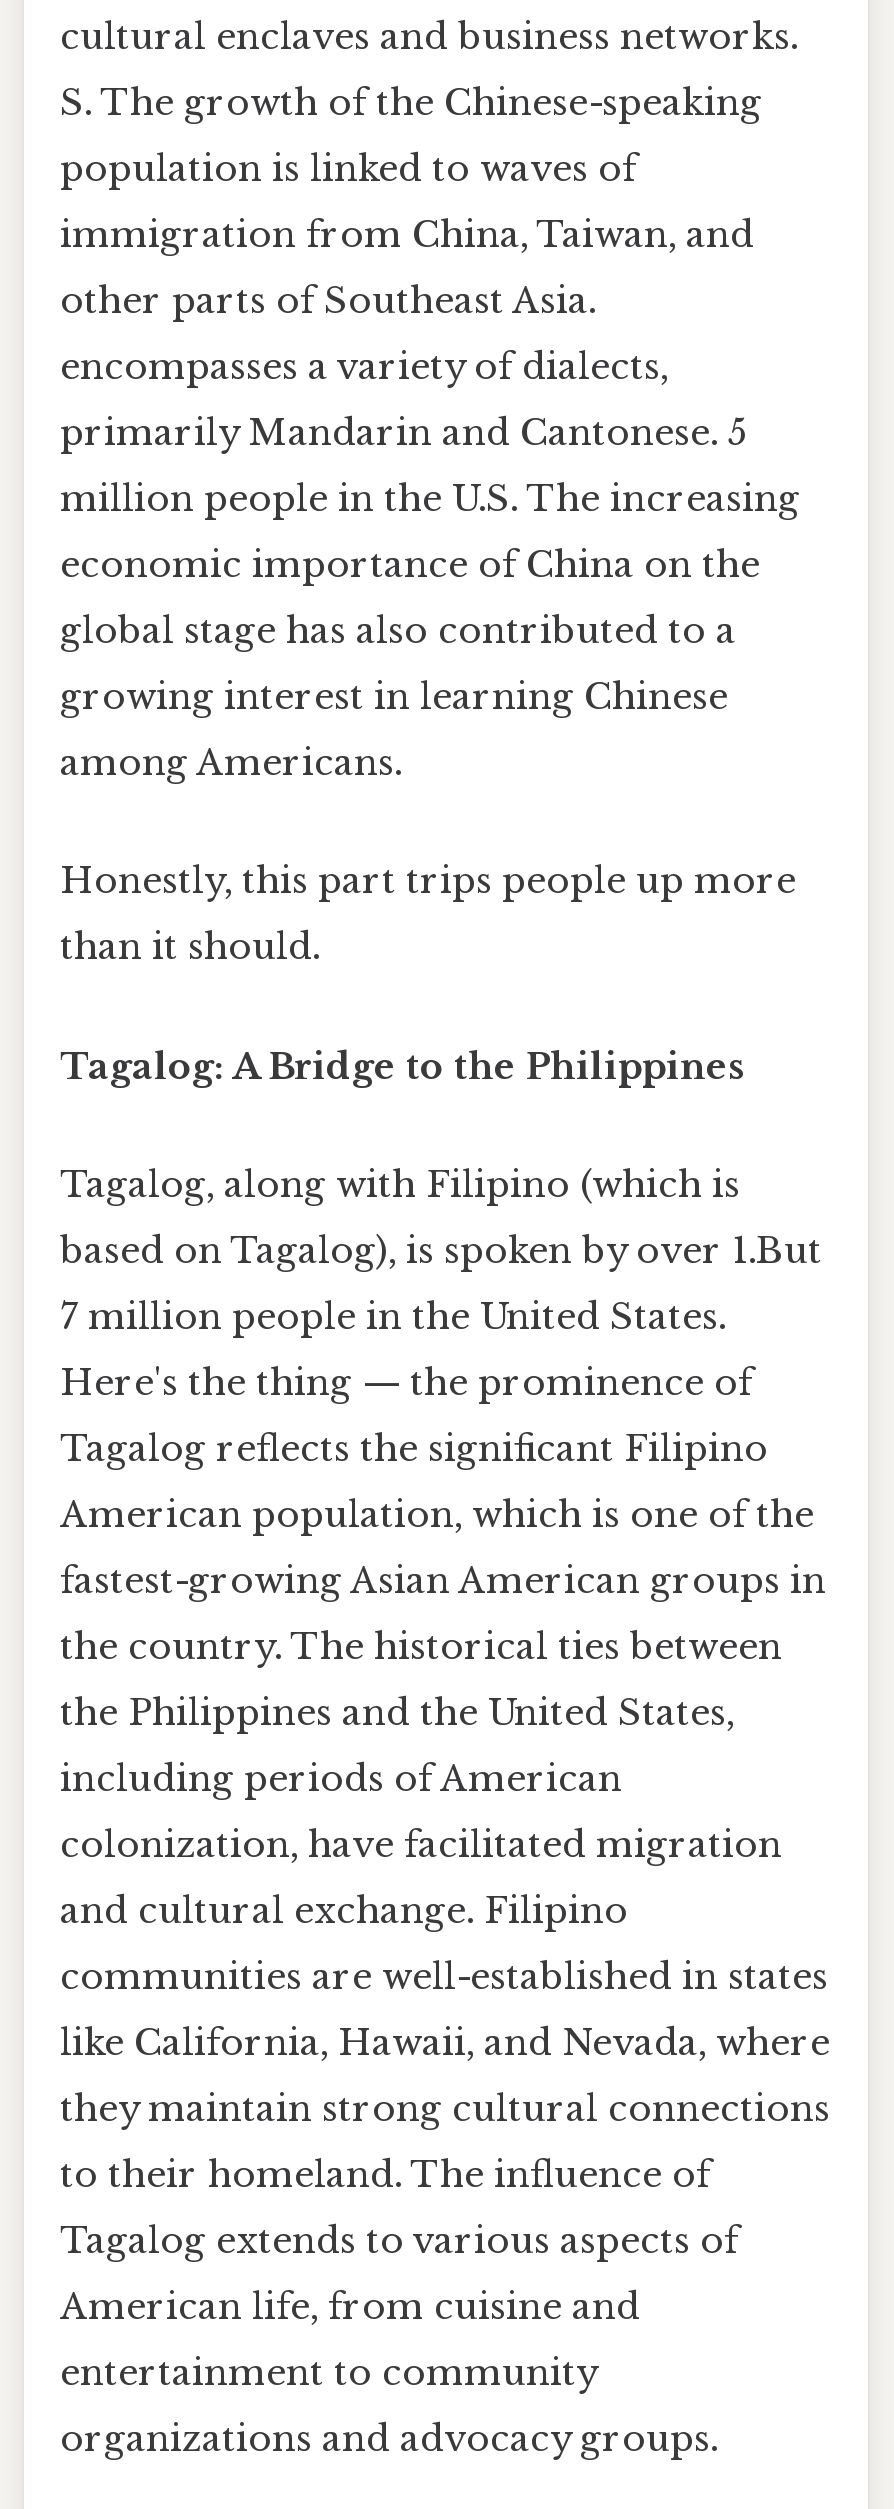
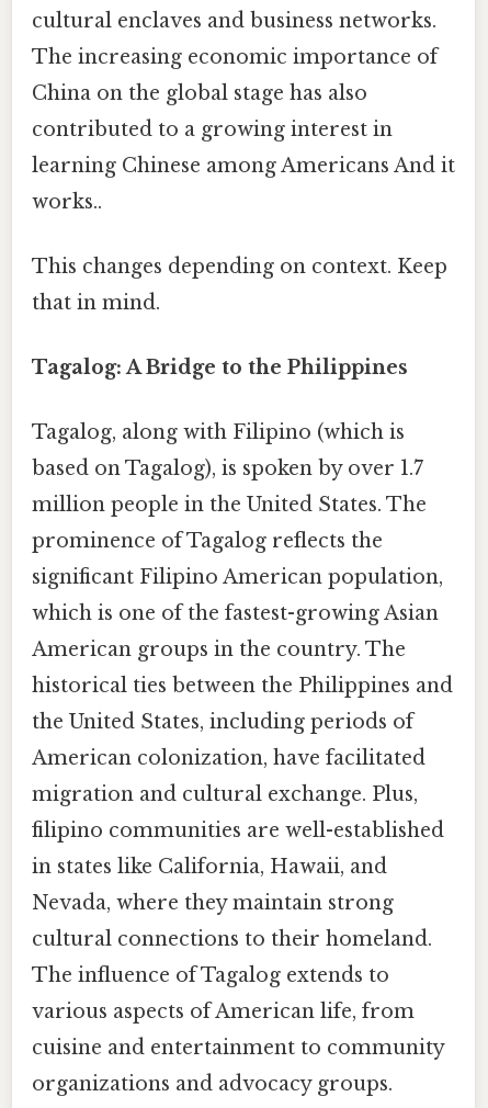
[60,81,800,970] S. The growth of the Chinese-speaking | population is linked to waves of | immigration from China, Taiwan, and | other parts of Southeast Asia. | encompasses a variety of dialects, | primarily Mandarin and Cantonese. 5 | million people in the U.S. The increasing | economic importance of China on the | global stage has also contributed to a | growing interest in learning Chinese | among Americans. | Honestly, this part trips people up more | than it should. -> [32,45,455,315] The increasing economic importance of | China on the global stage has also | contributed to a growing interest in | learning Chinese among Americans And it | works.. | This changes depending on context. Keep | that in mind.
[60,1229,830,2395] based on Tagalog), is spoken by over 1.But | 7 million people in the United States. | Here's the thing — the prominence of | Tagalog reflects the significant Filipino | American population, which is one of the | fastest-growing Asian American groups in | the country. The historical ties between | the Philippines and the United States, | including periods of American | colonization, have facilitated migration | and cultural exchange. Filipino | communities are well-established in states | like California, Hawaii, and Nevada, where | they maintain strong cultural connections | to their homeland. The influence of | Tagalog extends to various aspects of | American life, from cuisine and | entertainment to community -> [32,457,453,1060] based on Tagalog), is spoken by over 1.7 | million people in the United States. The | prominence of Tagalog reflects the | significant Filipino American population, | which is one of the fastest-growing Asian | American groups in the country. The | historical ties between the Philippines and | the United States, including periods of | American colonization, have facilitated | migration and cultural exchange. Plus, | filipino communities are well-established | in states like California, Hawaii, and | Nevada, where they maintain strong | cultural connections to their homeland. | The influence of Tagalog extends to | various aspects of American life, from | cuisine and entertainment to community

